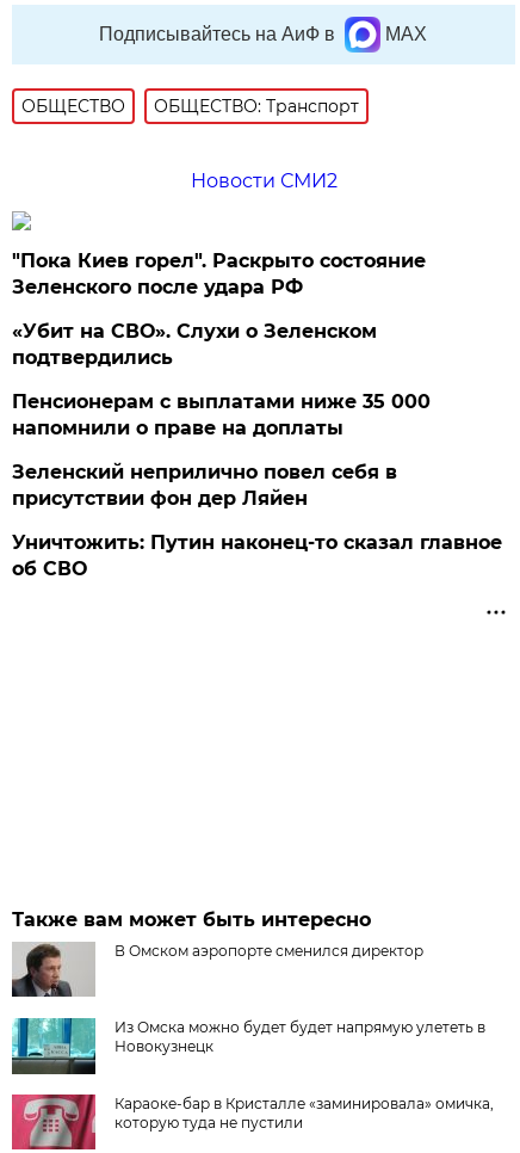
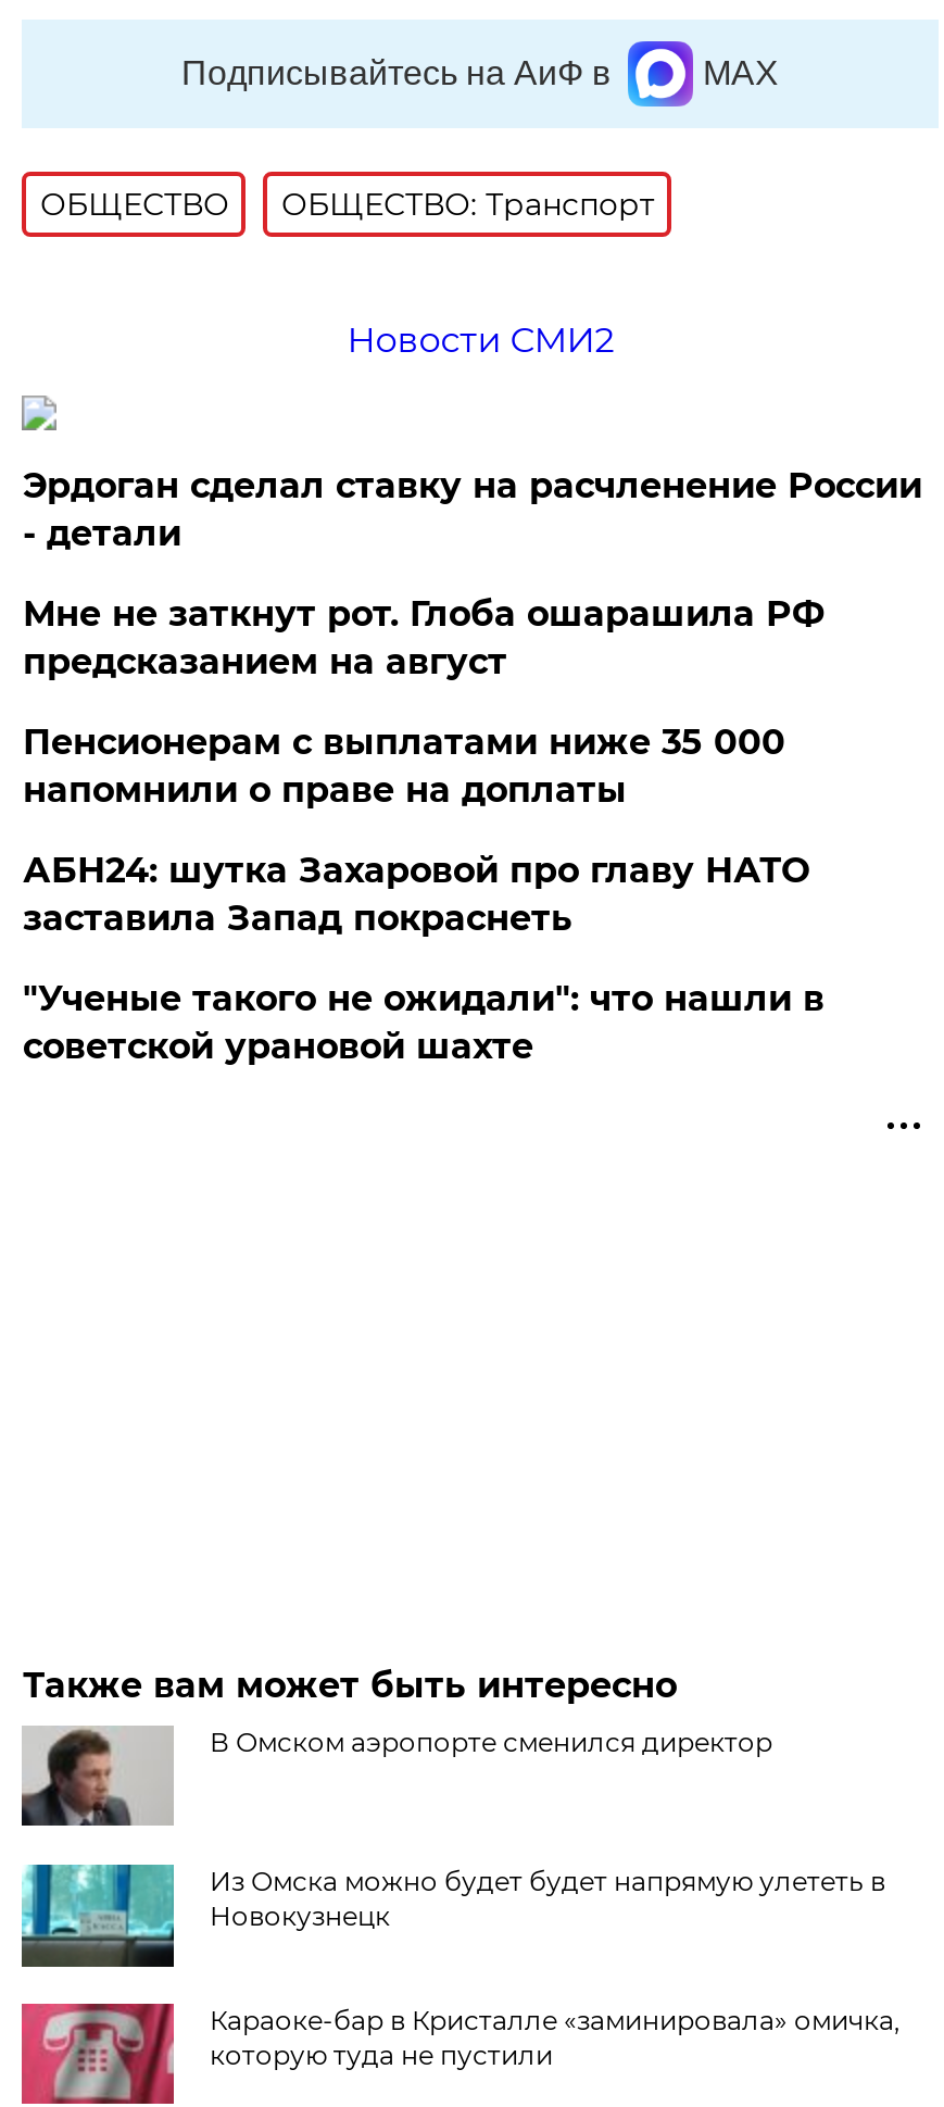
[12,250,426,299] "Пока Киев горел". Раскрыто состояние | Зеленского после удара РФ -> [23,465,922,554] Эрдоган сделал ставку на расчленение России | - детали
[12,320,377,369] «Убит на СВО». Слухи о Зеленском | подтвердились -> [23,594,824,683] Мне не заткнут рот. Глоба ошарашила РФ | предсказанием на август
[12,461,398,510] Зеленский неприлично повел cебя в | присутствии фон дер Ляйен -> [23,850,809,939] АБН24: шутка Захаровой про главу НАТО | заставила Запад покраснеть
[12,531,503,580] Уничтожить: Путин наконец-то сказал главное | об СВО -> [23,978,824,1067] "Ученые такого не ожидали": что нашли в | советской урановой шахте

